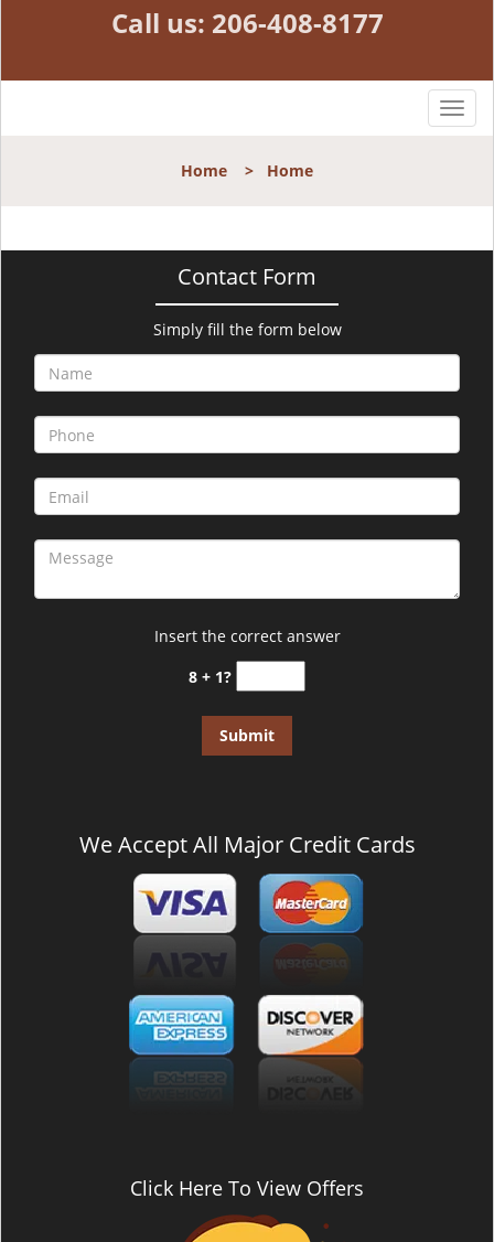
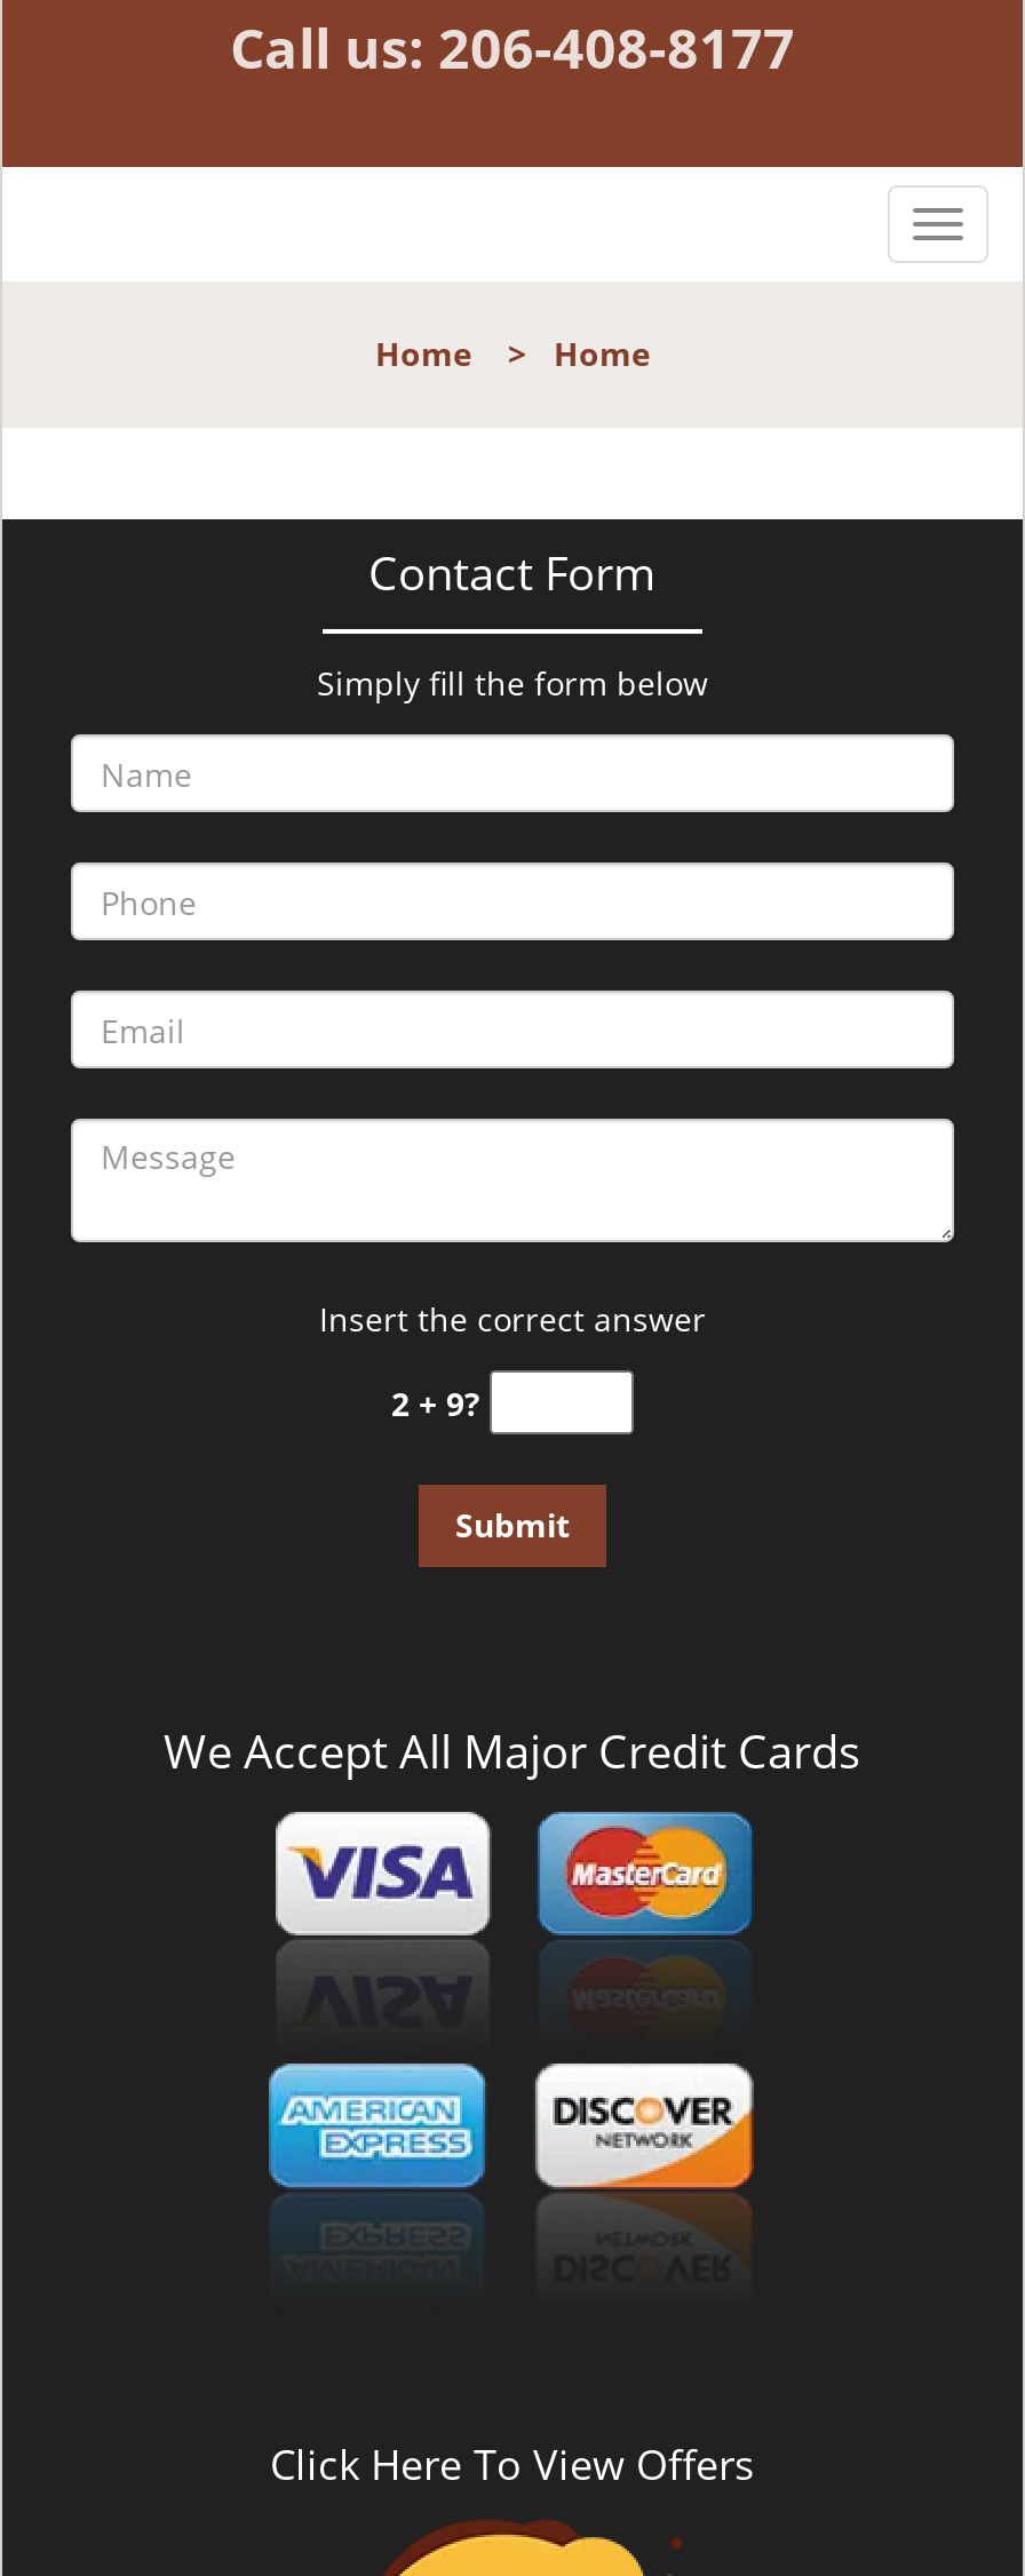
[189,666,232,687] 8 + 1? -> [391,1382,480,1425] 2 + 9?

